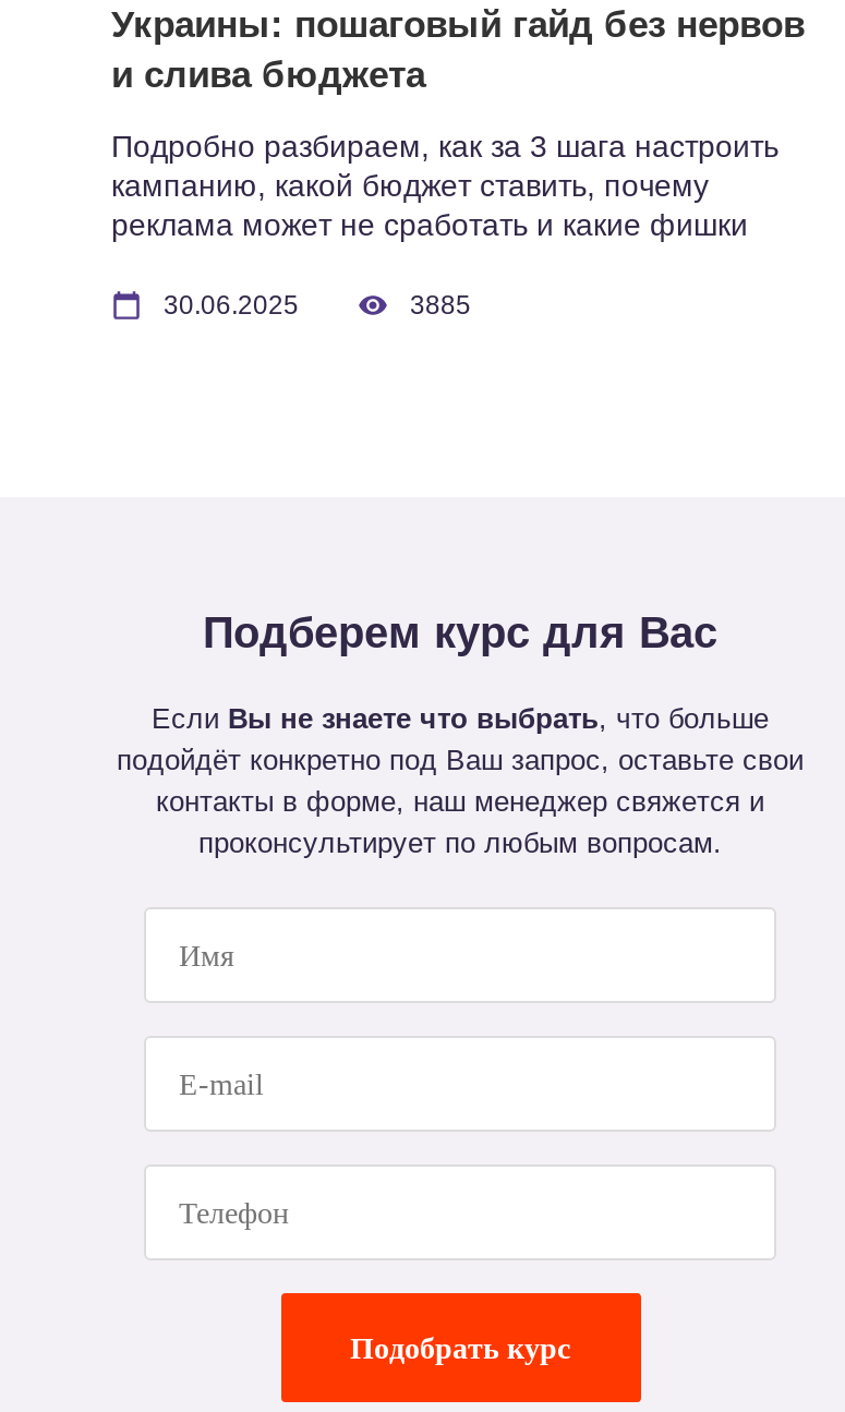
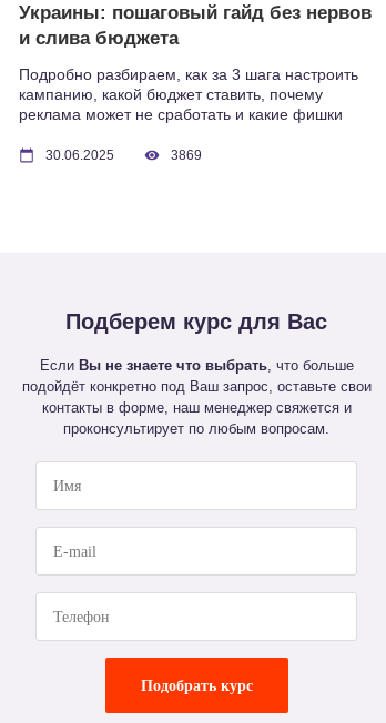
[410,291,471,321] 3885 -> [171,148,202,163] 3869

